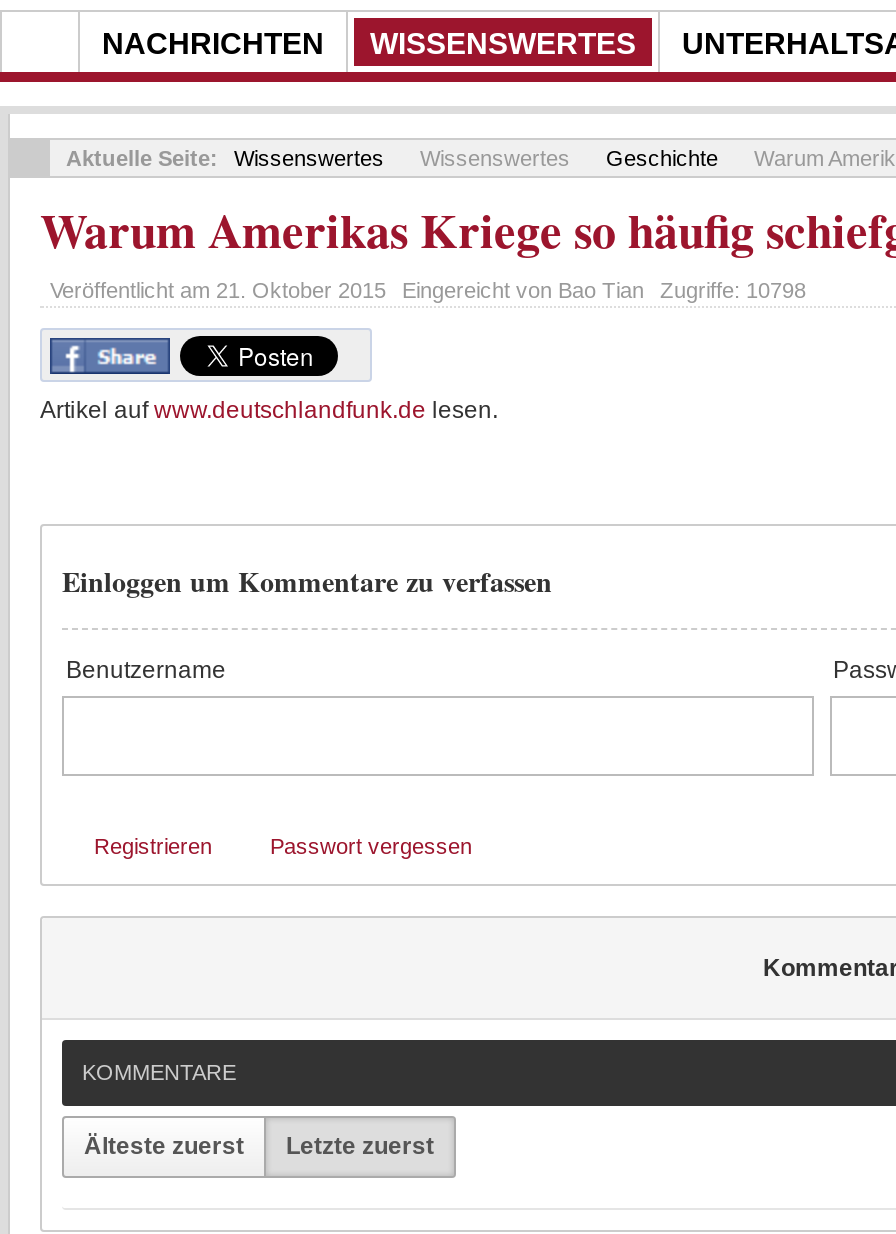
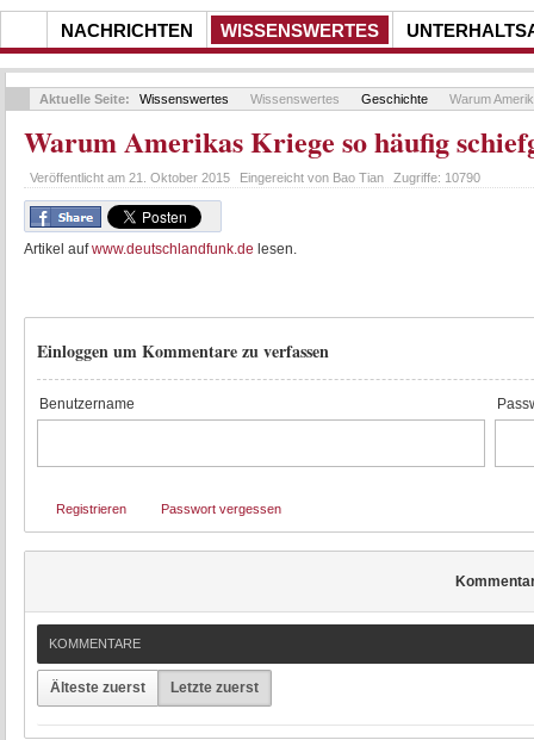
[50,278,806,302] Veröffentlicht am 21. Oktober 2015 Eingereicht von Bao Tian Zugriffe: 10798 -> [30,170,480,185] Veröffentlicht am 21. Oktober 2015 Eingereicht von Bao Tian Zugriffe: 10790

